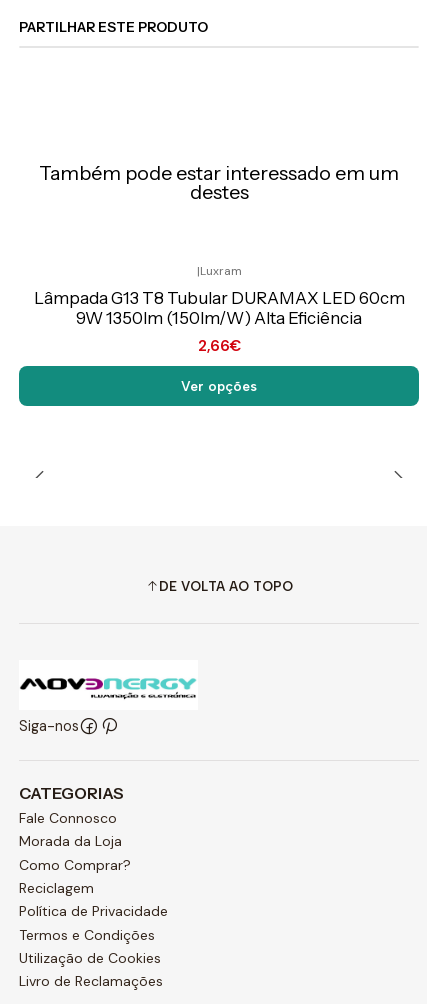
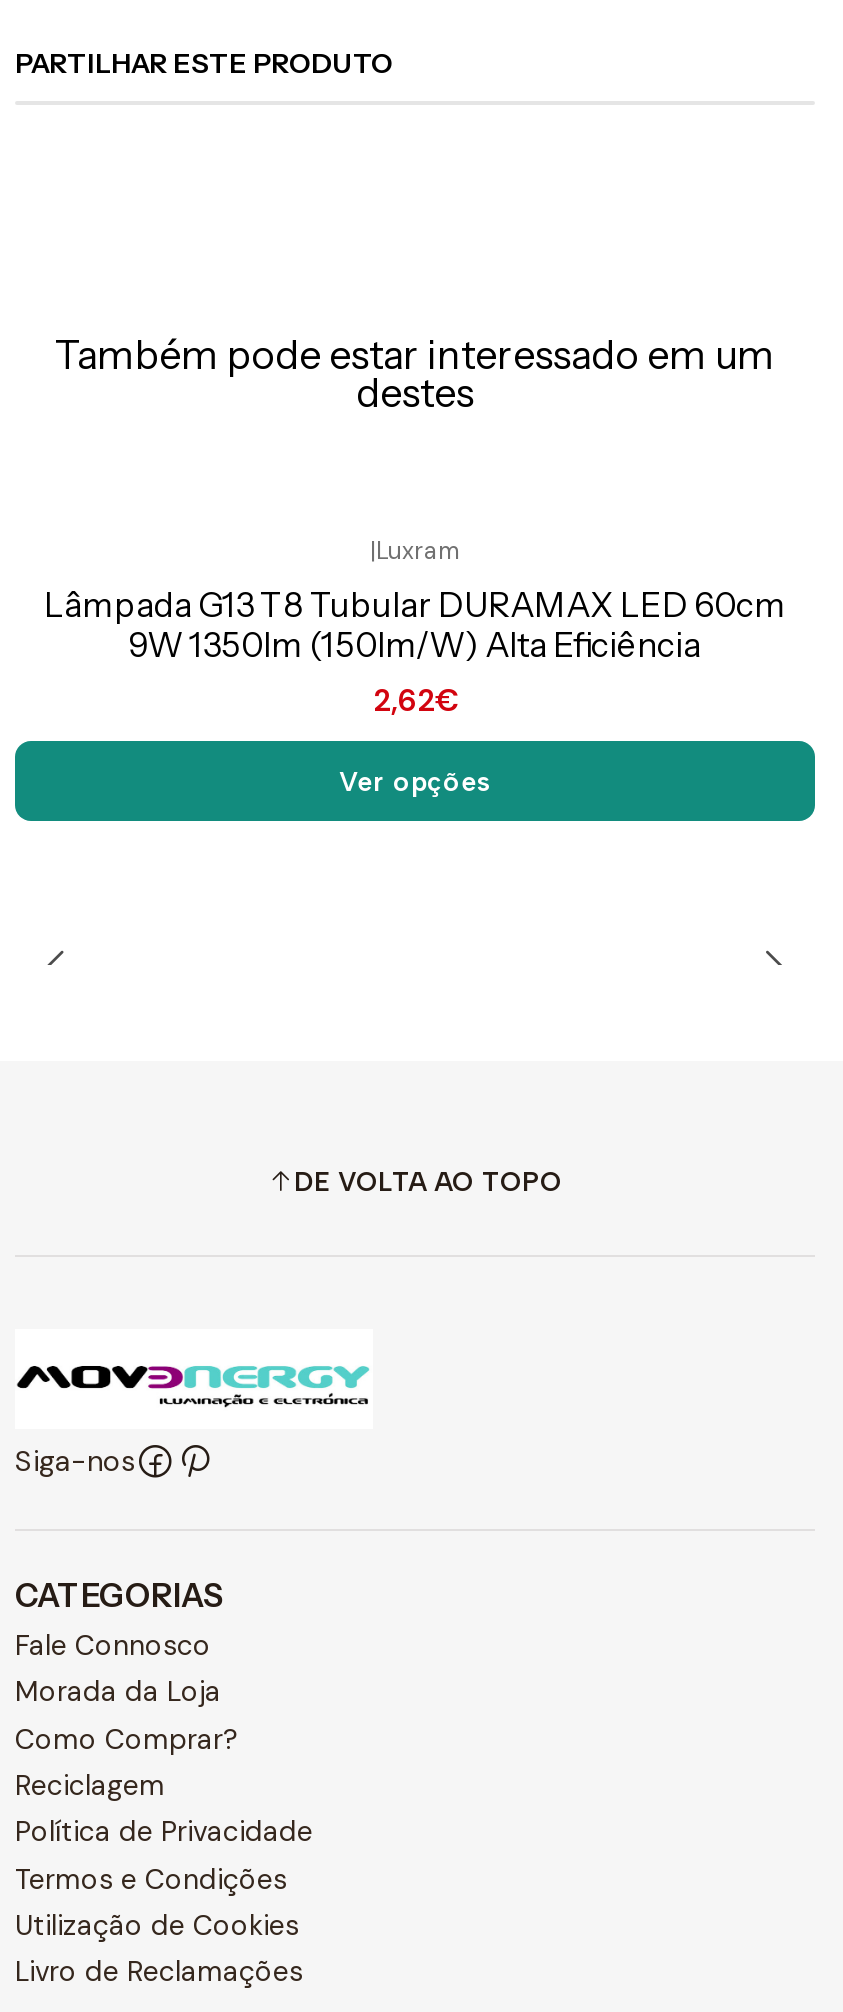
[197,336,240,356] 2,66€ -> [373,682,457,722] 2,62€

